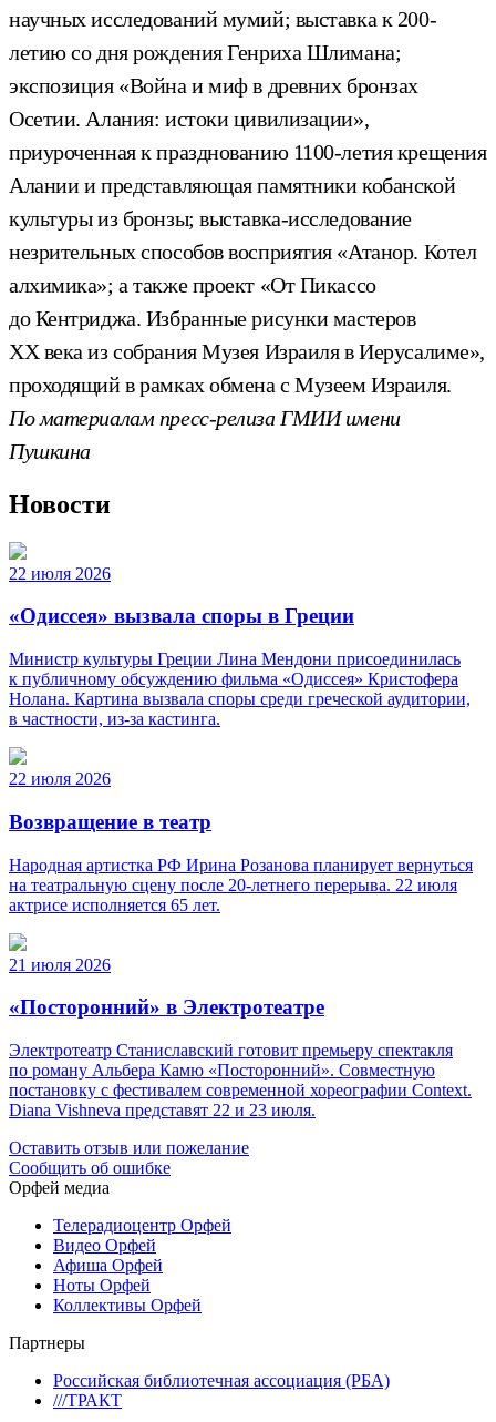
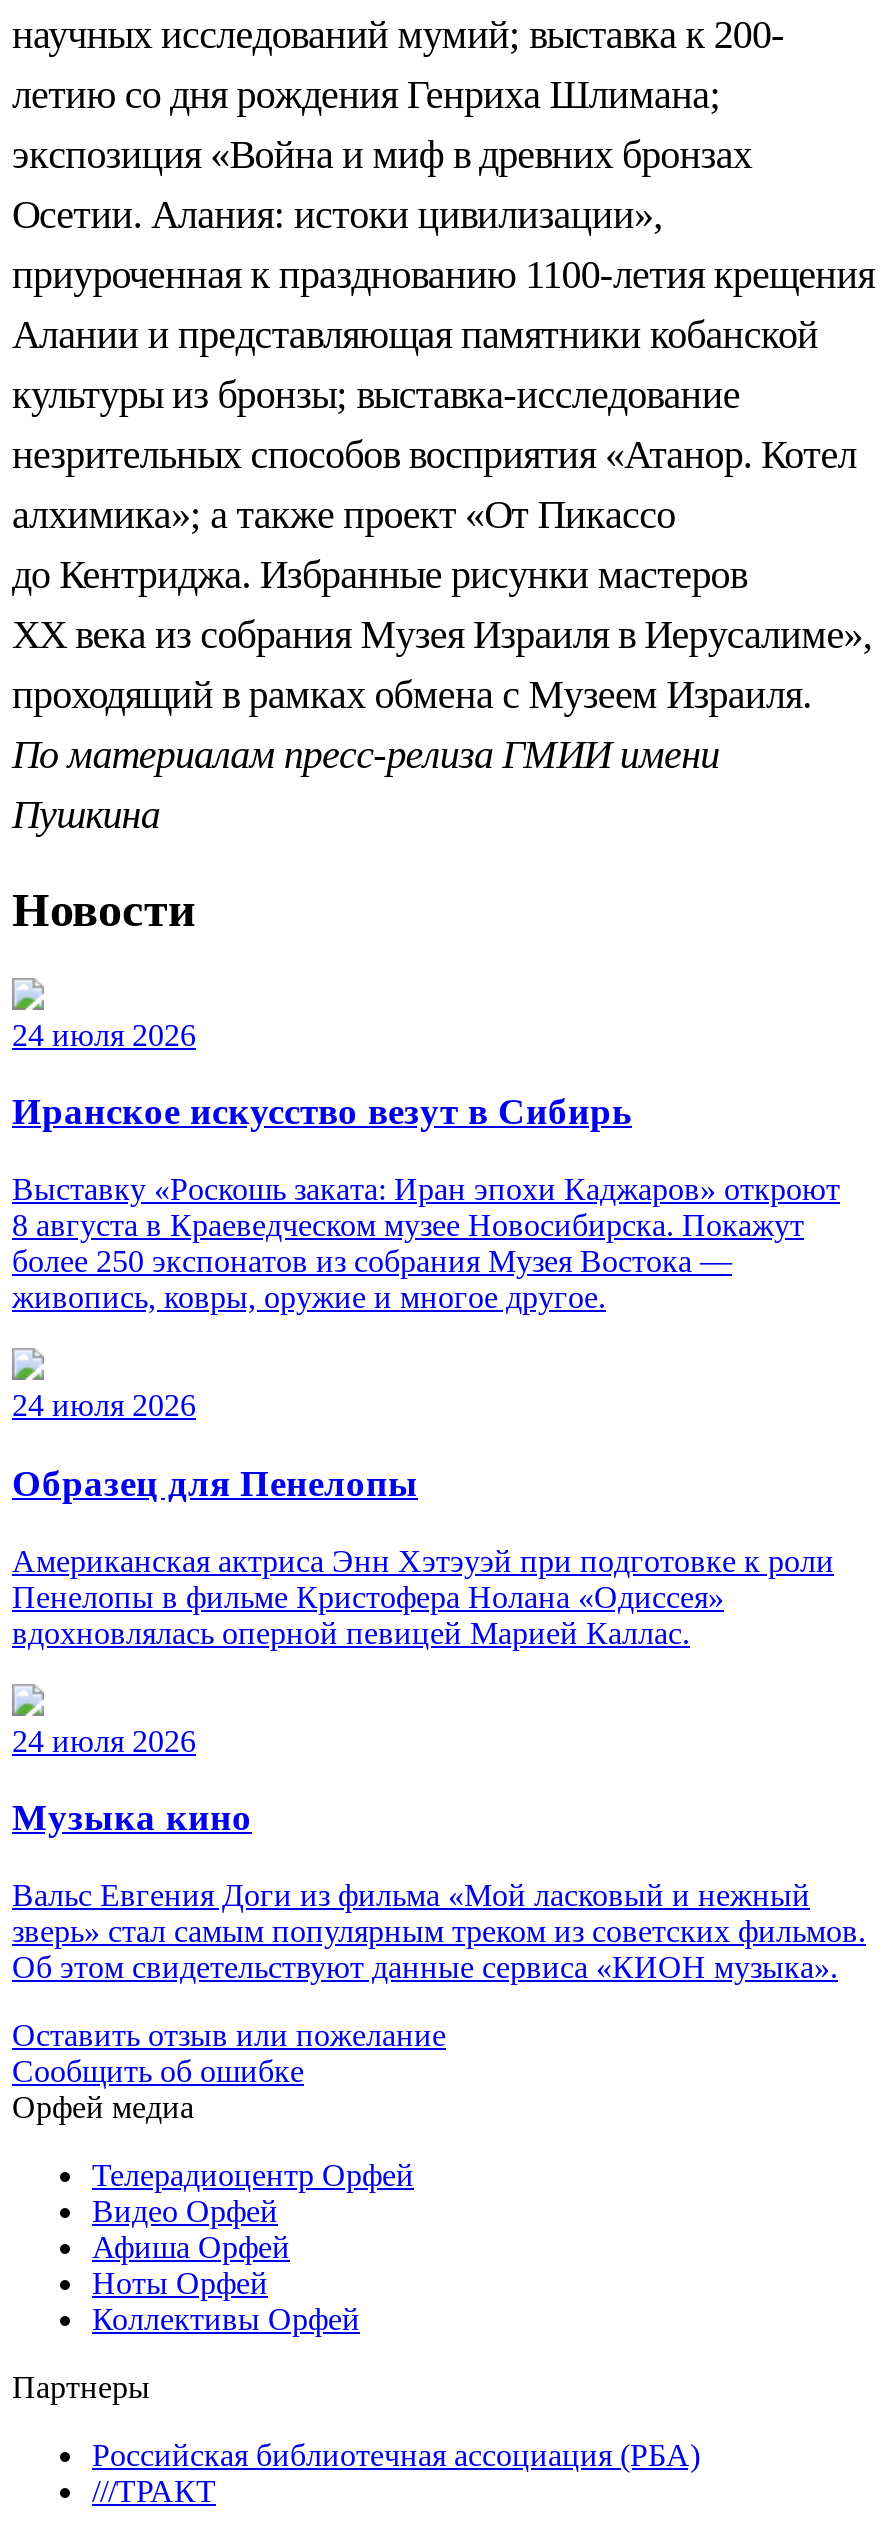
[9,564,111,583] 22 июля 2026 -> [12,1017,196,1051] 24 июля 2026
[9,604,354,628] «Одиссея» вызвала споры в Греции -> [12,1091,632,1133] Иранское искусство везут в Сибирь
[9,650,471,728] Министр культуры Греции Лина Мендони присоединилась | к публичному обсуждению фильма «Одиссея» Кристофера | Нолана. Картина вызвала споры среди греческой аудитории, | в частности, из-за кастинга. -> [12,1172,840,1314] Выставку «Роскошь заката: Иран эпохи Каджаров» откроют | 8 августа в Краеведческом музее Новосибирска. Покажут | более 250 экспонатов из собрания Музея Востока — | живопись, ковры, оружие и многое другое.
[9,769,111,788] 22 июля 2026 -> [12,1388,196,1422] 24 июля 2026
[9,810,211,833] Возвращение в театр -> [12,1462,418,1504] Образец для Пенелопы
[9,855,473,914] Народная артистка РФ Ирина Розанова планирует вернуться | на театральную сцену после 20-летнего перерыва. 22 июля | актрисе исполняется 65 лет. -> [12,1543,834,1649] Американская актриса Энн Хэтэуэй при подготовке к роли | Пенелопы в фильме Кристофера Нолана «Одиссея» | вдохновлялась оперной певицей Марией Каллас.
[9,955,111,974] 21 июля 2026 -> [12,1723,196,1757] 24 июля 2026
[9,996,324,1019] «Посторонний» в Электротеатре -> [12,1797,252,1839] Музыка кино
[9,1041,472,1119] Электротеатр Станиславский готовит премьеру спектакля | по роману Альбера Камю «Посторонний». Совместную | постановку с фестивалем современной хореографии Context. | Diana Vishneva представят 22 и 23 июля. -> [12,1878,866,1984] Вальс Евгения Доги из фильма «Мой ласковый и нежный | зверь» стал самым популярным треком из советских фильмов. | Об этом свидетельствуют данные сервиса «КИОН музыка».

